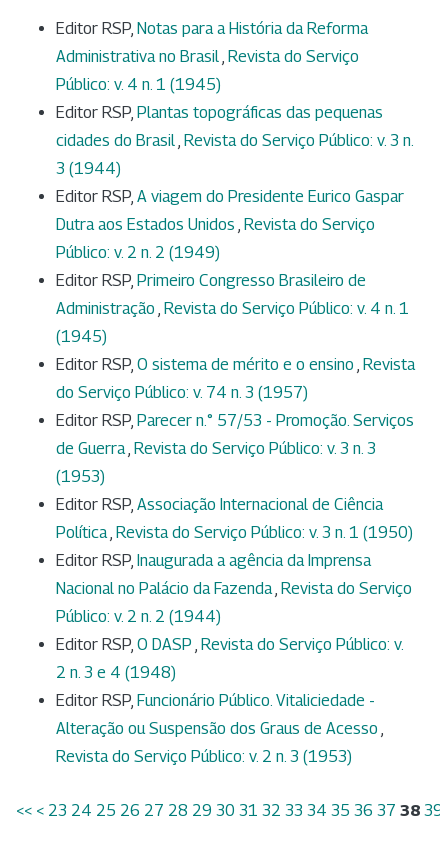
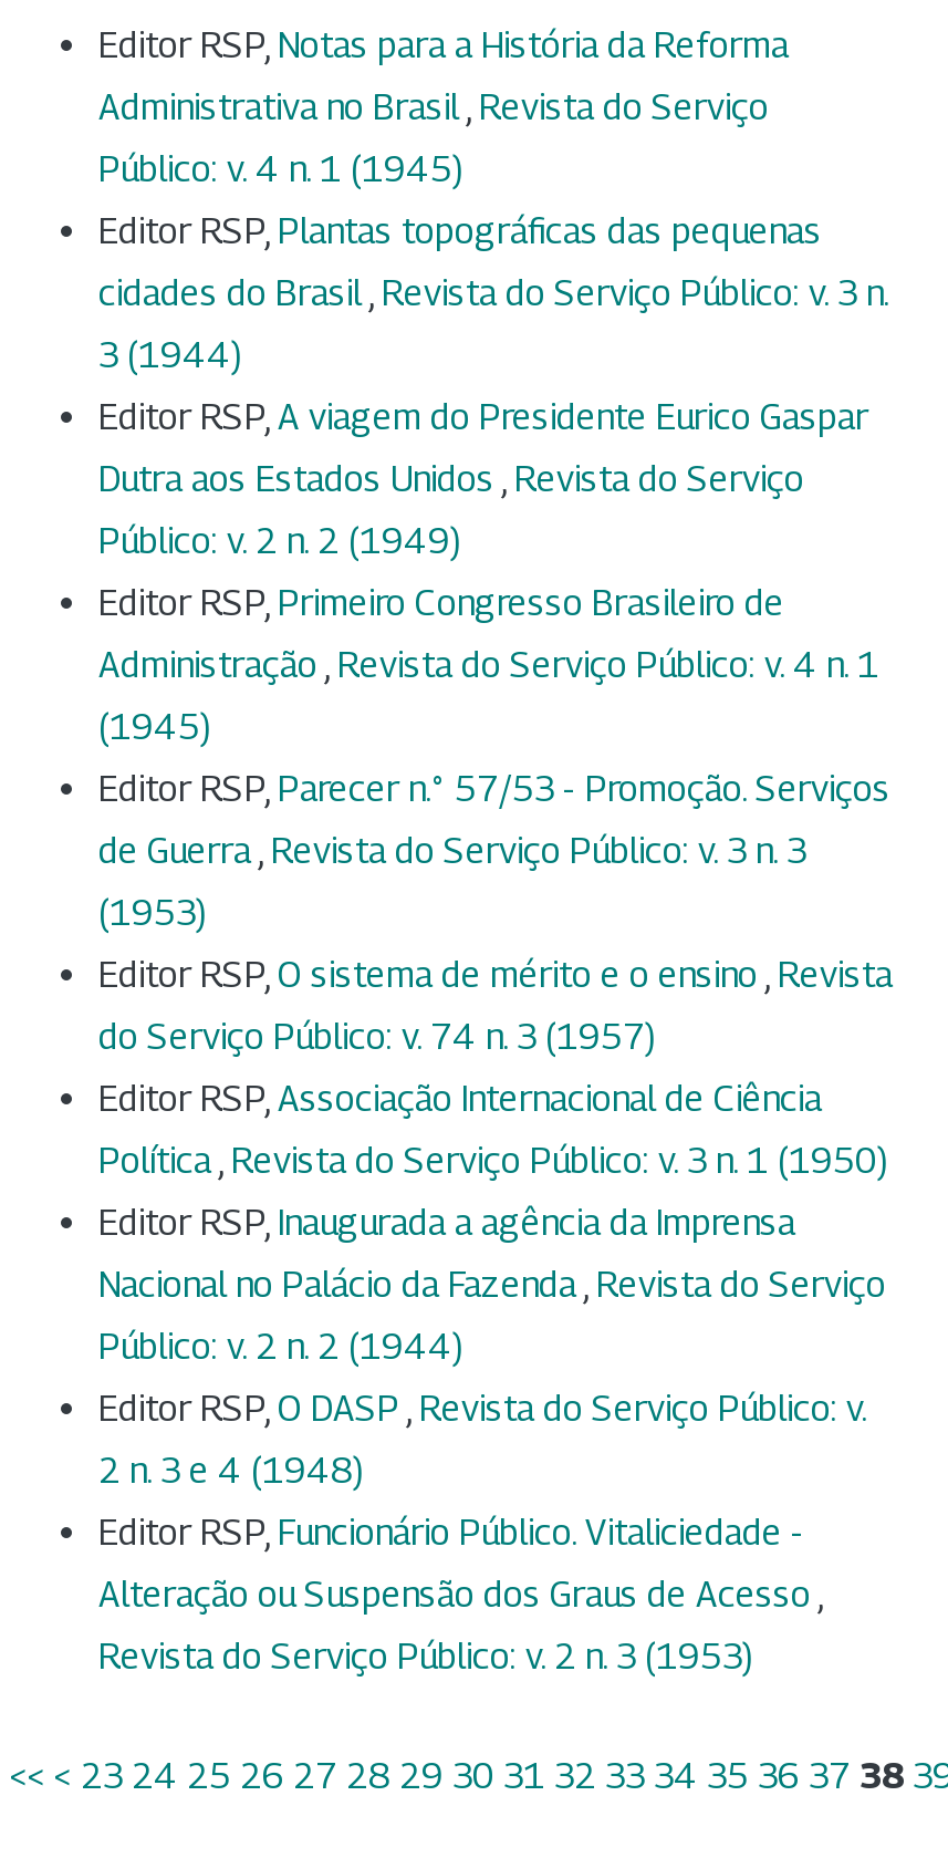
moved [56,355,415,402] -> [98,954,893,1058]: Editor RSP, O sistema de mérito e o ensino, Revista | do Serviço Público: v. 74 n. 3 (1957)
moved [56,411,414,486] -> [98,768,890,934]: Editor RSP, Parecer n.° 57/53 - Promoção. Serviços | de Guerra, Revista do Serviço Público: v. 3 n. 3 | (1953)

